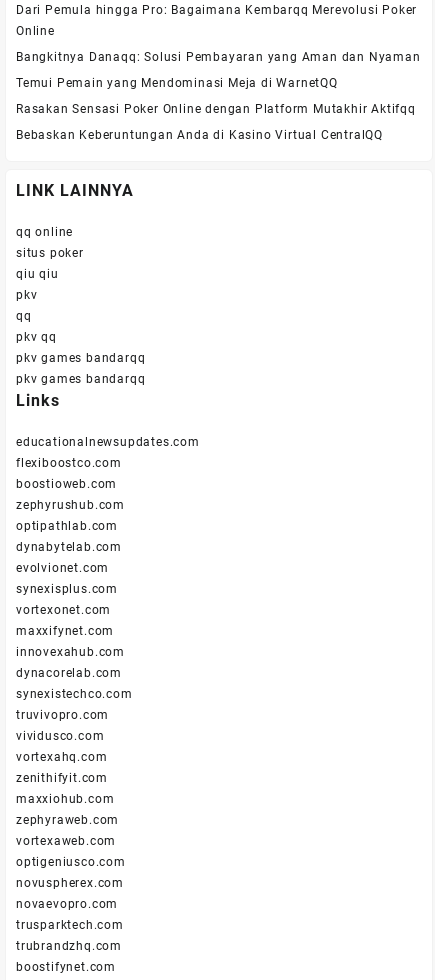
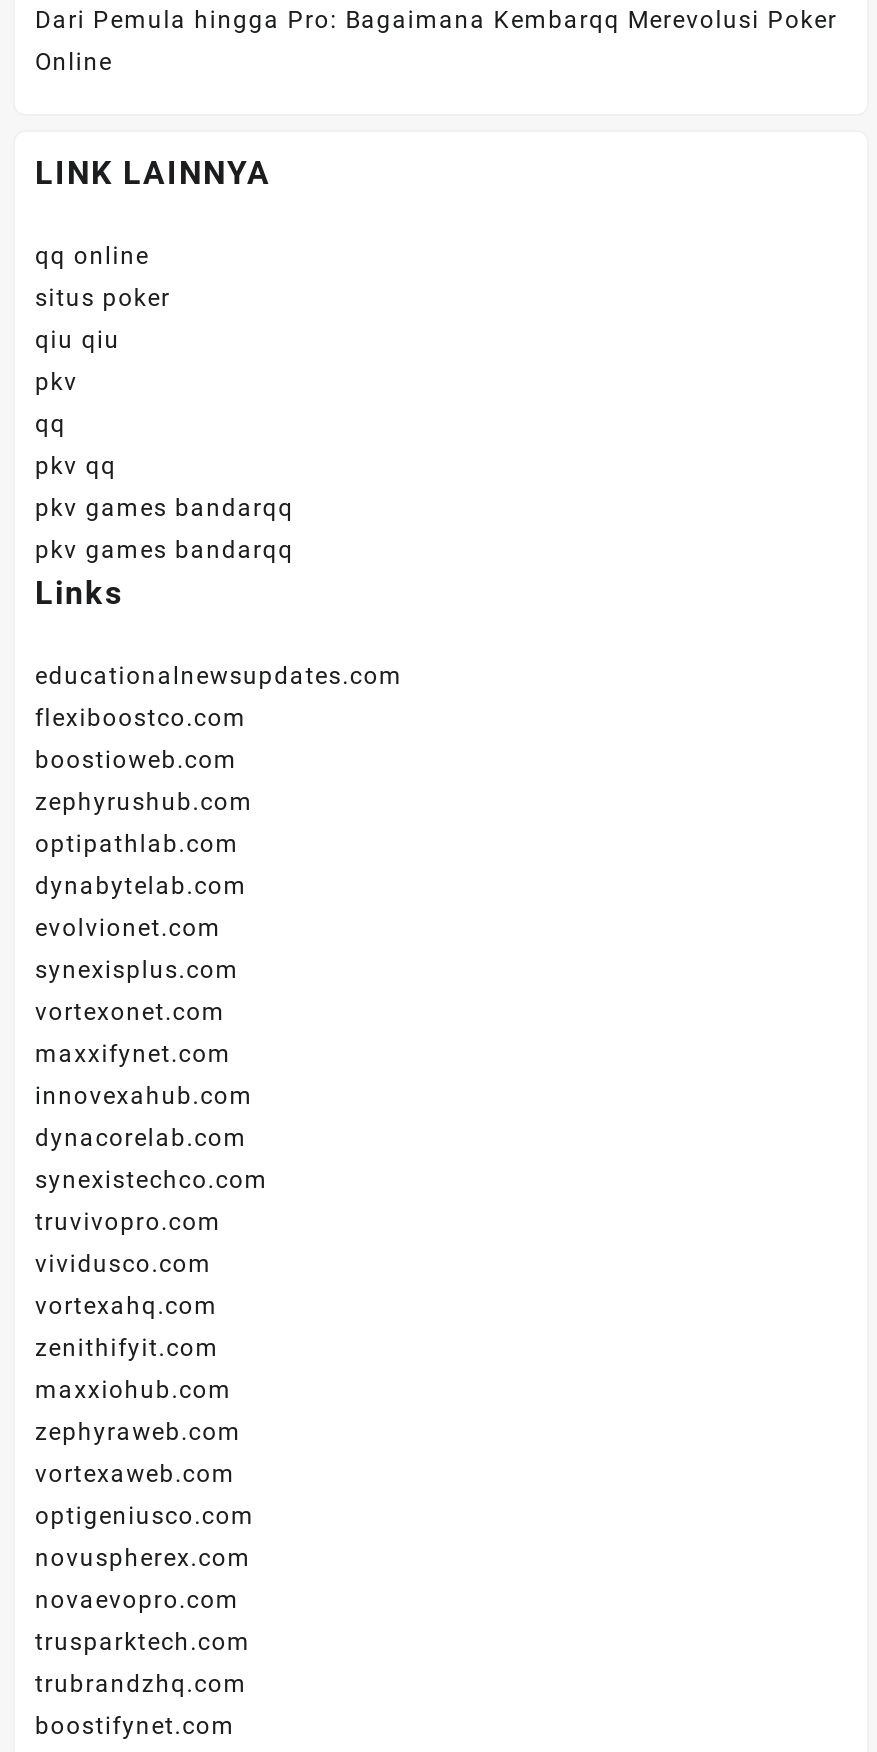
[16,50,421,142] Bangkitnya Danaqq: Solusi Pembayaran yang Aman dan Nyaman | Temui Pemain yang Mendominasi Meja di WarnetQQ | Rasakan Sensasi Poker Online dengan Platform Mutakhir Aktifqq | Bebaskan Keberuntungan Anda di Kasino Virtual CentralQQ -> none

